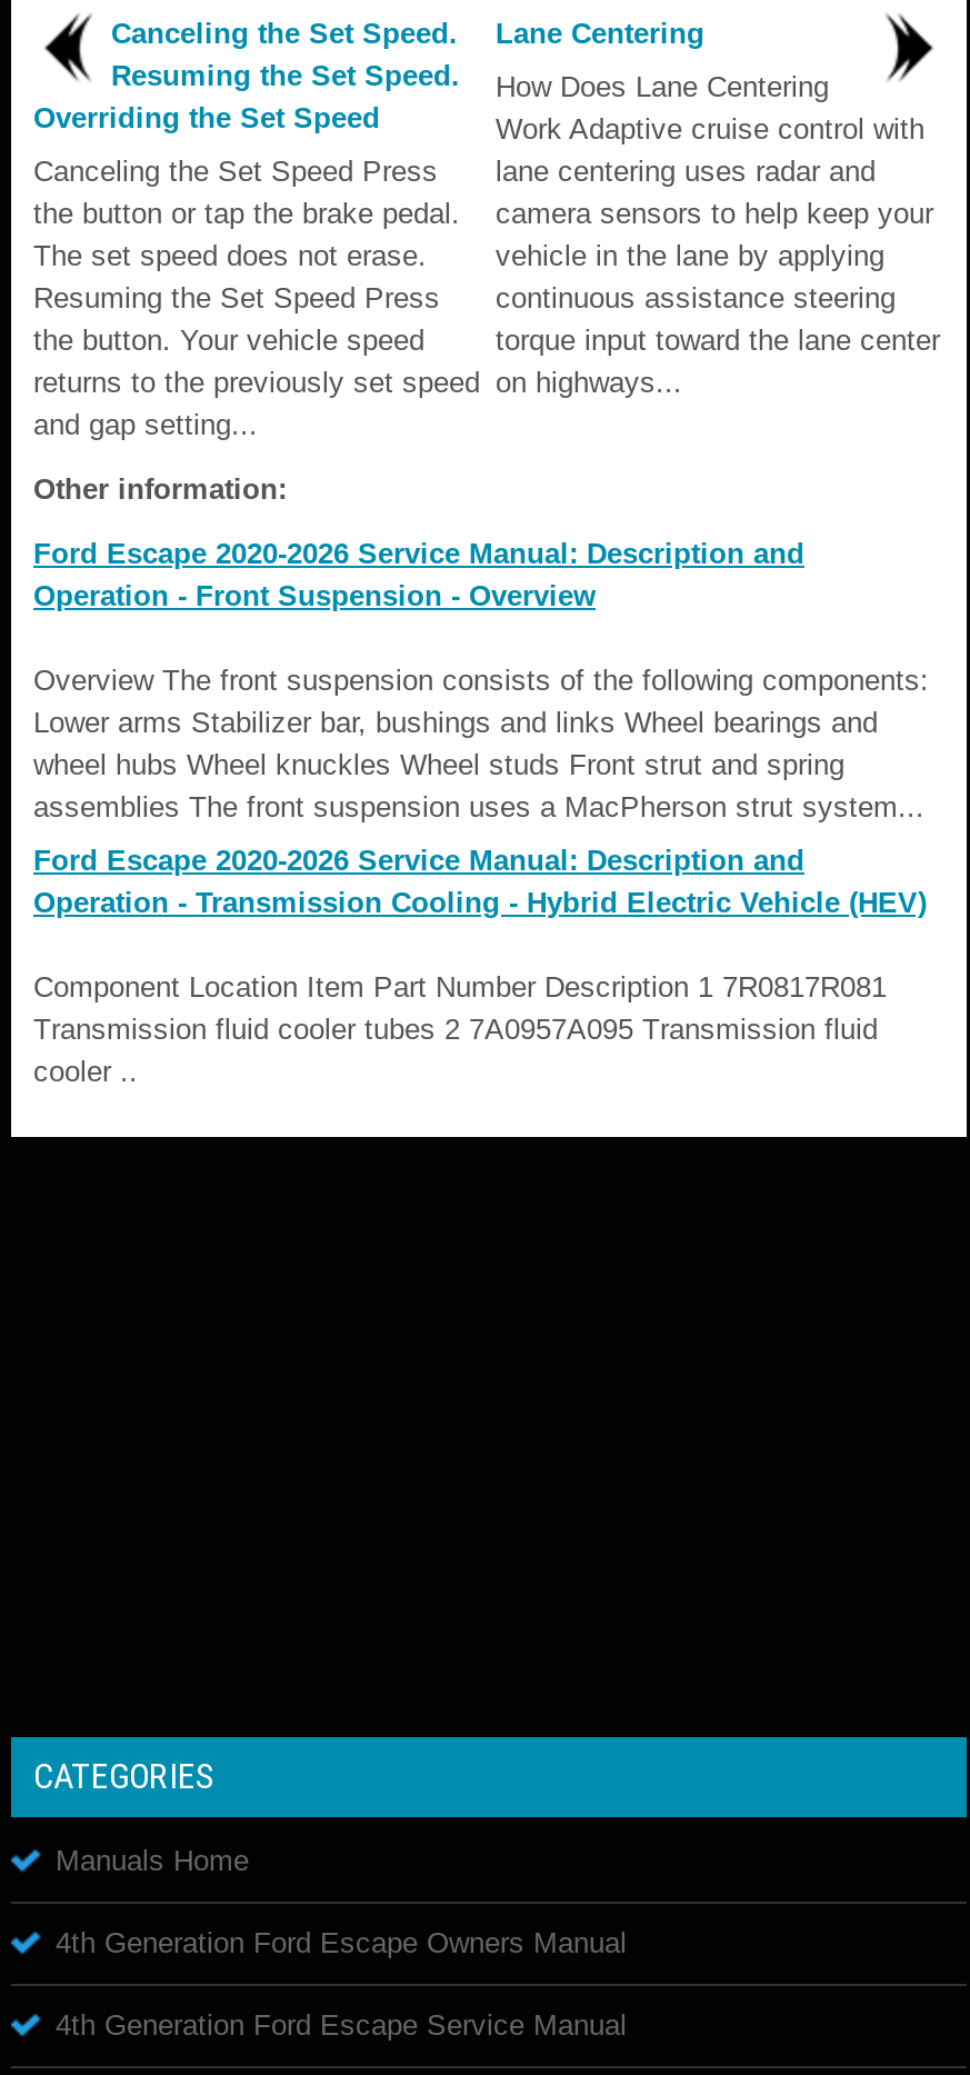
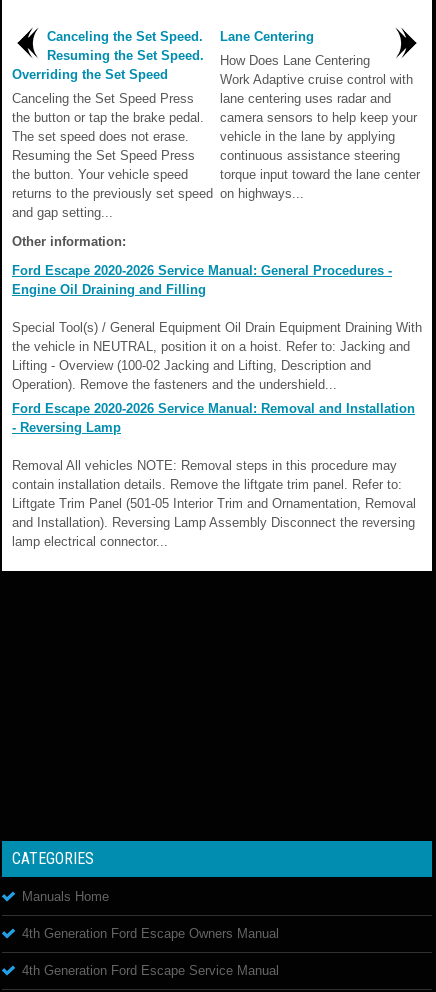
[33,536,804,611] Ford Escape 2020-2026 Service Manual: Description and | Operation - Front Suspension - Overview -> [12,263,392,297] Ford Escape 2020-2026 Service Manual: General Procedures - | Engine Oil Draining and Filling
[33,663,929,823] Overview The front suspension consists of the following components: | Lower arms Stabilizer bar, bushings and links Wheel bearings and | wheel hubs Wheel knuckles Wheel studs Front strut and spring | assemblies The front suspension uses a MacPherson strut system... -> [12,320,422,392] Special Tool(s) / General Equipment Oil Drain Equipment Draining With | the vehicle in NEUTRAL, position it on a hoist. Refer to: Jacking and | Lifting - Overview (100-02 Jacking and Lifting, Description and | Operation). Remove the fasteners and the undershield...
[33,843,927,918] Ford Escape 2020-2026 Service Manual: Description and | Operation - Transmission Cooling - Hybrid Electric Vehicle (HEV) -> [12,401,415,435] Ford Escape 2020-2026 Service Manual: Removal and Installation | - Reversing Lamp
[33,969,887,1087] Component Location Item Part Number Description 1 7R0817R081 | Transmission fluid cooler tubes 2 7A0957A095 Transmission fluid | cooler .. -> [12,458,416,549] Removal All vehicles NOTE: Removal steps in this procedure may | contain installation details. Remove the liftgate trim panel. Refer to: | Liftgate Trim Panel (501-05 Interior Trim and Ornamentation, Removal | and Installation). Reversing Lamp Assembly Disconnect the reversing | lamp electrical connector...

